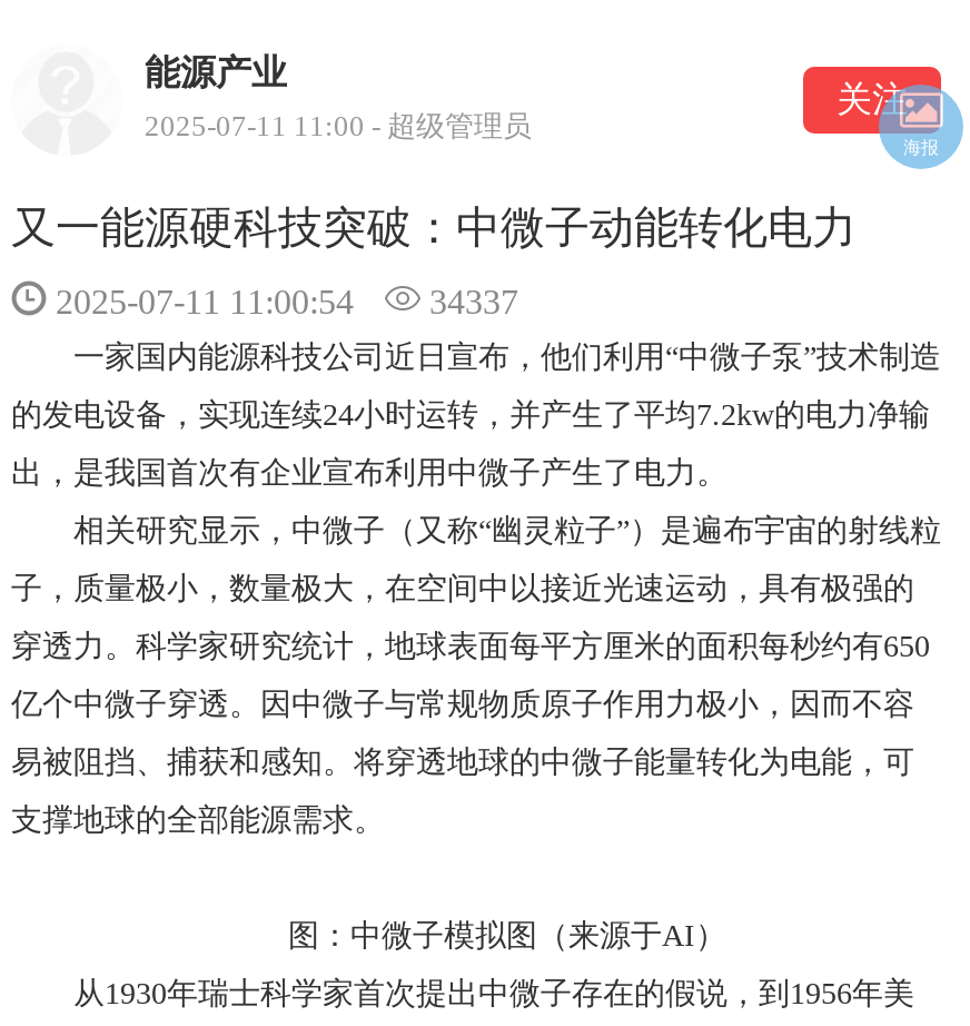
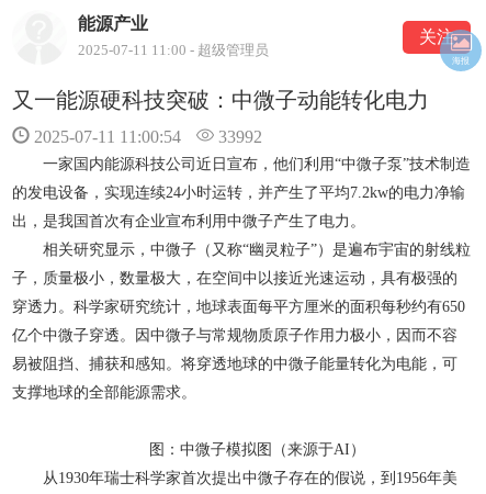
[47,283,518,320] 2025-07-11 11:00:54 34337 -> [30,127,262,146] 2025-07-11 11:00:54 33992

